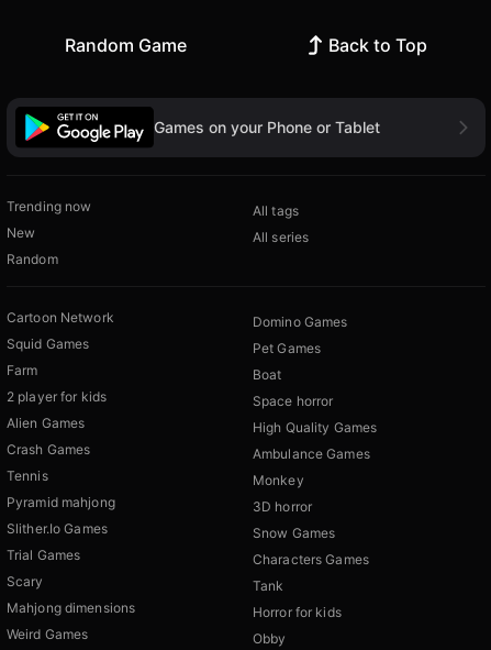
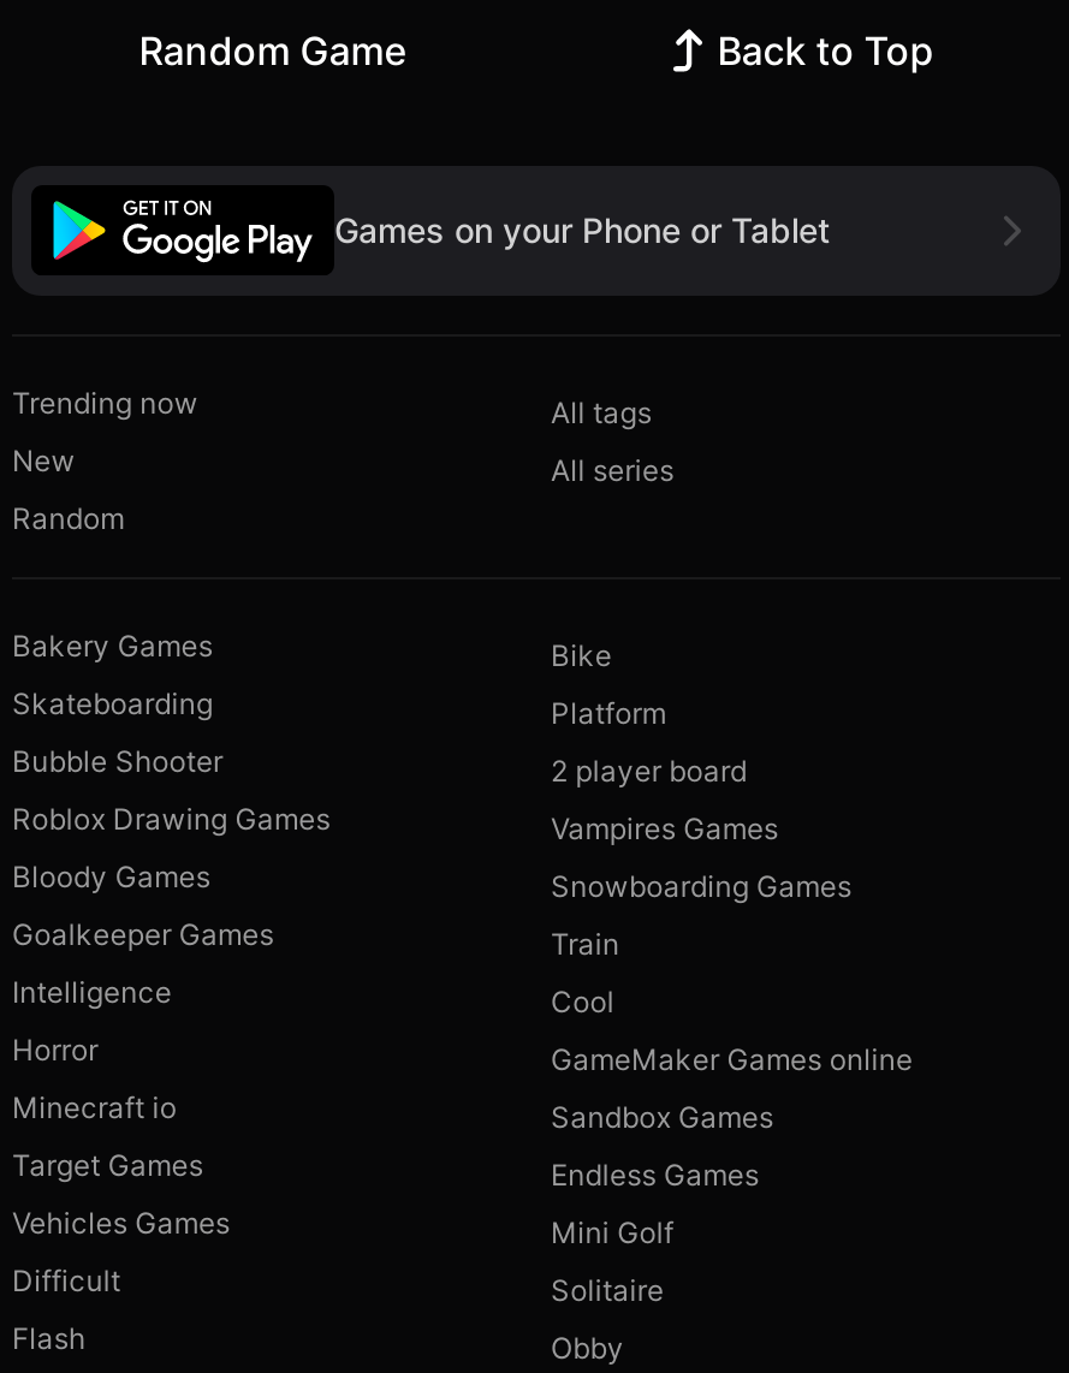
[7,309,114,325] Cartoon Network -> [12,627,213,663] Bakery Games
[253,313,348,330] Domino Games -> [551,636,612,672] Bike
[7,335,89,352] Squid Games -> [12,684,213,720] Skateboarding
[253,339,321,356] Pet Games -> [551,694,666,730] Platform
[7,361,38,378] Farm -> [12,742,223,778] Bubble Shooter
[253,366,282,382] Boat -> [551,752,747,788] 2 player board
[7,388,107,404] 2 player for kids -> [12,800,330,836] Roblox Drawing Games
[253,392,333,409] Space horror -> [551,809,778,845] Vampires Games
[7,414,85,431] Alien Games -> [12,857,210,894] Bloody Games
[253,419,377,435] High Quality Games -> [551,867,852,903] Snowboarding Games
[7,441,90,457] Crash Games -> [12,915,274,951] Goalkeeper Games
[253,445,370,461] Ambulance Games -> [551,925,620,961] Train
[7,467,48,483] Tennis -> [12,973,172,1009] Intelligence
[253,471,304,488] Monkey -> [551,983,614,1019] Cool
[7,493,115,510] Pyramid mahjong -> [12,1031,98,1067] Horror
[253,498,312,514] 3D horror -> [551,1040,913,1076] GameMaker Games online
[7,520,108,536] Slither.Io Games -> [12,1088,177,1124] Minecraft io
[253,524,335,541] Snow Games -> [551,1098,773,1134] Sandbox Games
[7,546,81,563] Trial Games -> [12,1146,203,1182] Target Games
[253,551,369,567] Characters Games -> [551,1156,759,1192] Endless Games
[7,573,43,589] Scary -> [12,1204,230,1240] Vehicles Games
[253,577,284,593] Tank -> [551,1213,674,1249] Mini Golf
[7,599,135,615] Mahjong dimensions -> [12,1261,120,1297] Difficult
[253,603,341,620] Horror for kids -> [551,1271,664,1307] Solitaire
[7,625,88,642] Weird Games -> [12,1319,86,1355] Flash

